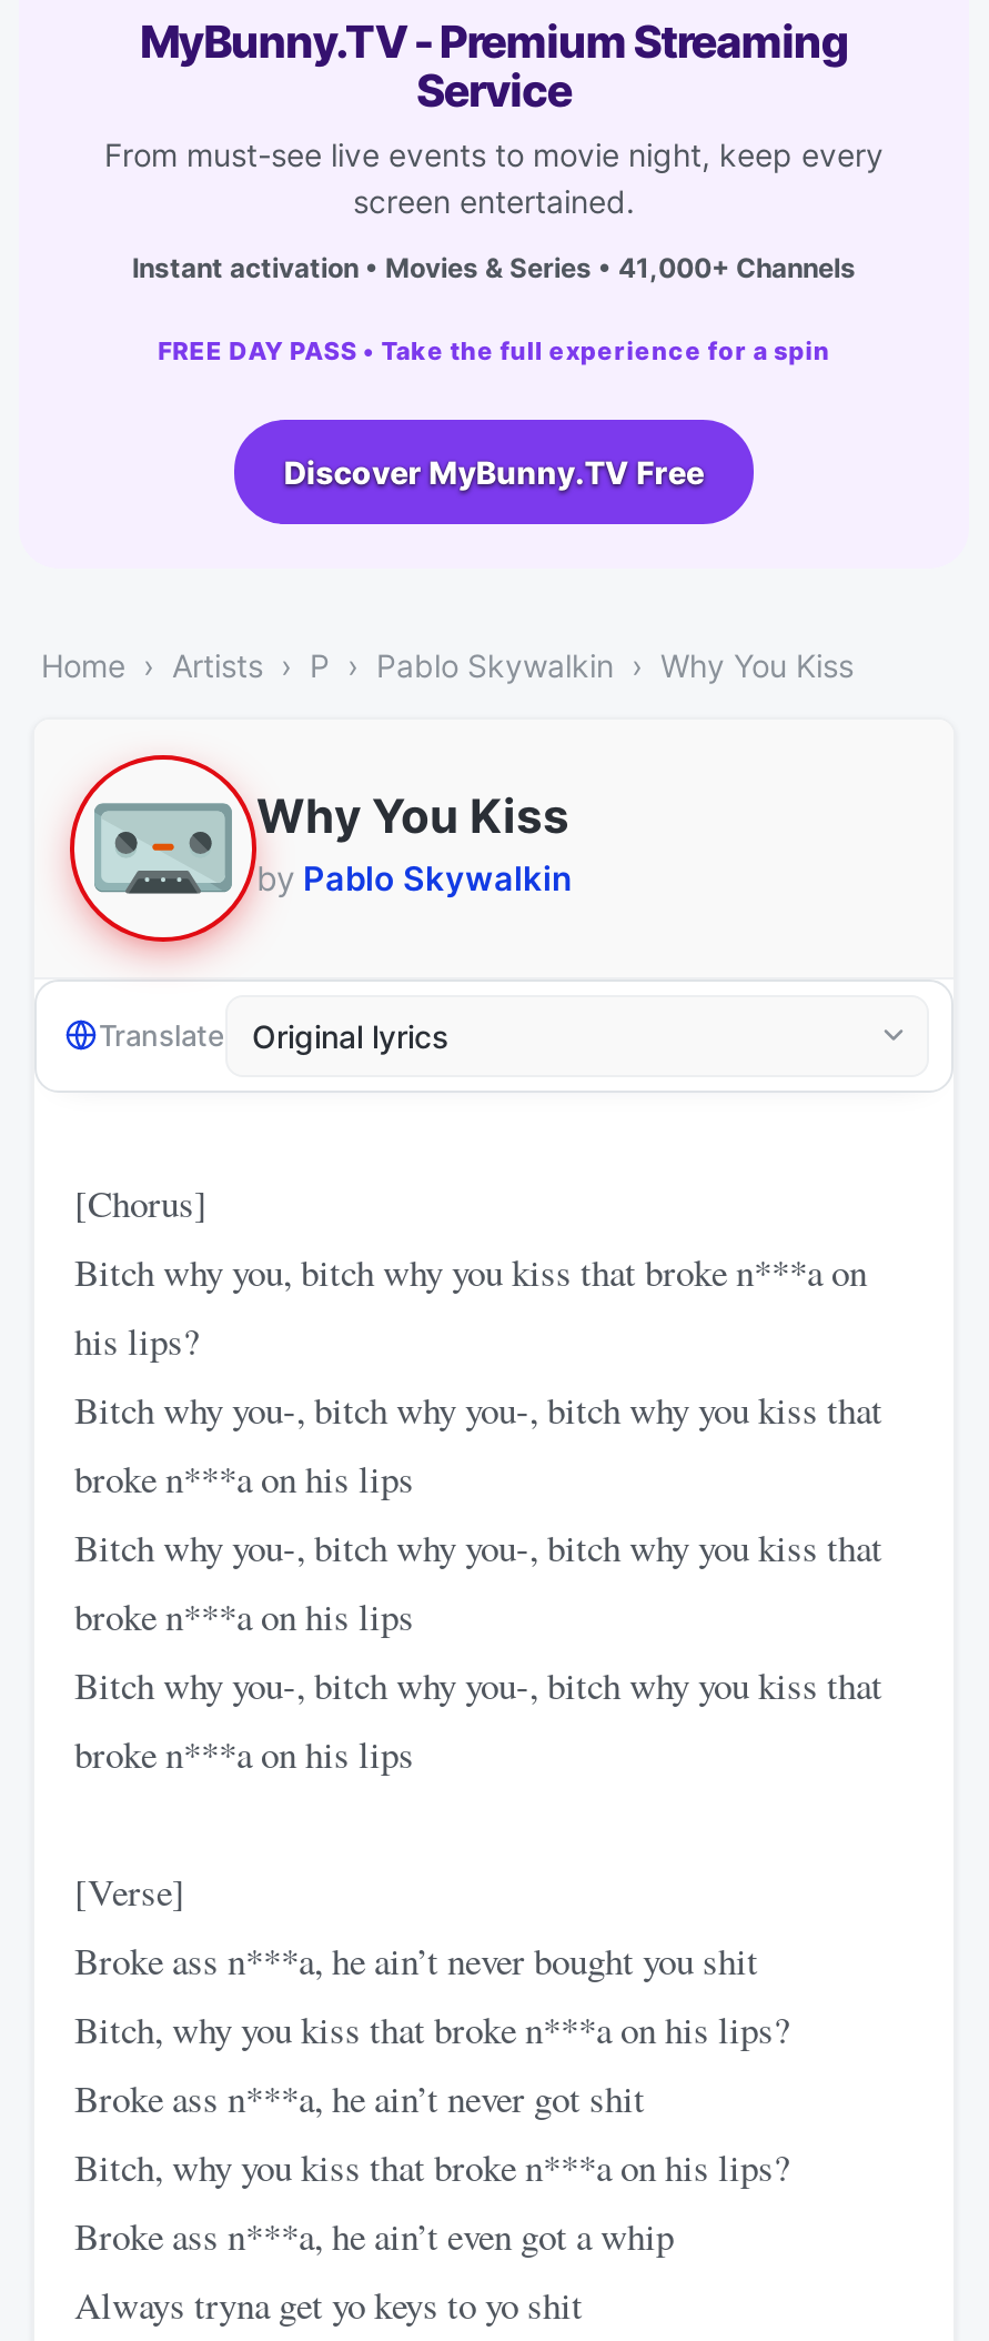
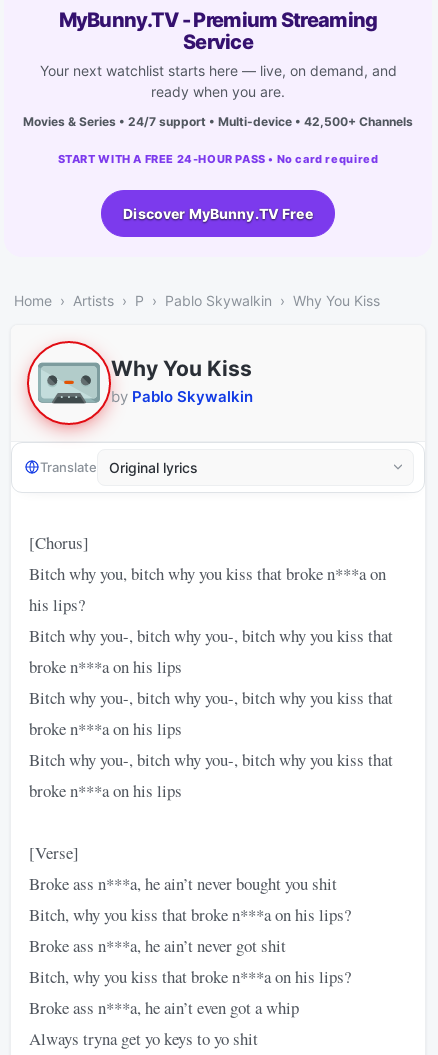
[104,135,884,219] From must-see live events to movie night, keep every | screen entertained. -> [39,62,396,100] Your next watchlist starts here — live, on demand, and | ready when you are.
[132,250,856,284] Instant activation • Movies & Series • 41,000+ Channels -> [23,114,413,129] Movies & Series • 24/7 support • Multi-device • 42,500+ Channels
[158,335,830,366] FREE DAY PASS • Take the full experience for a spin -> [58,152,378,166] START WITH A FREE 24-HOUR PASS • No card required

